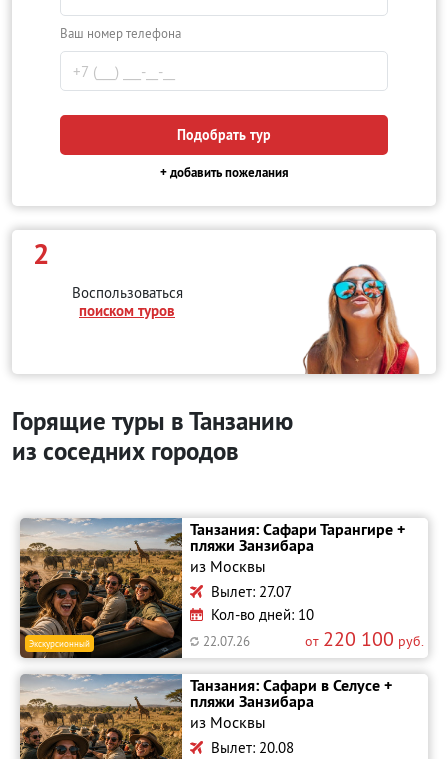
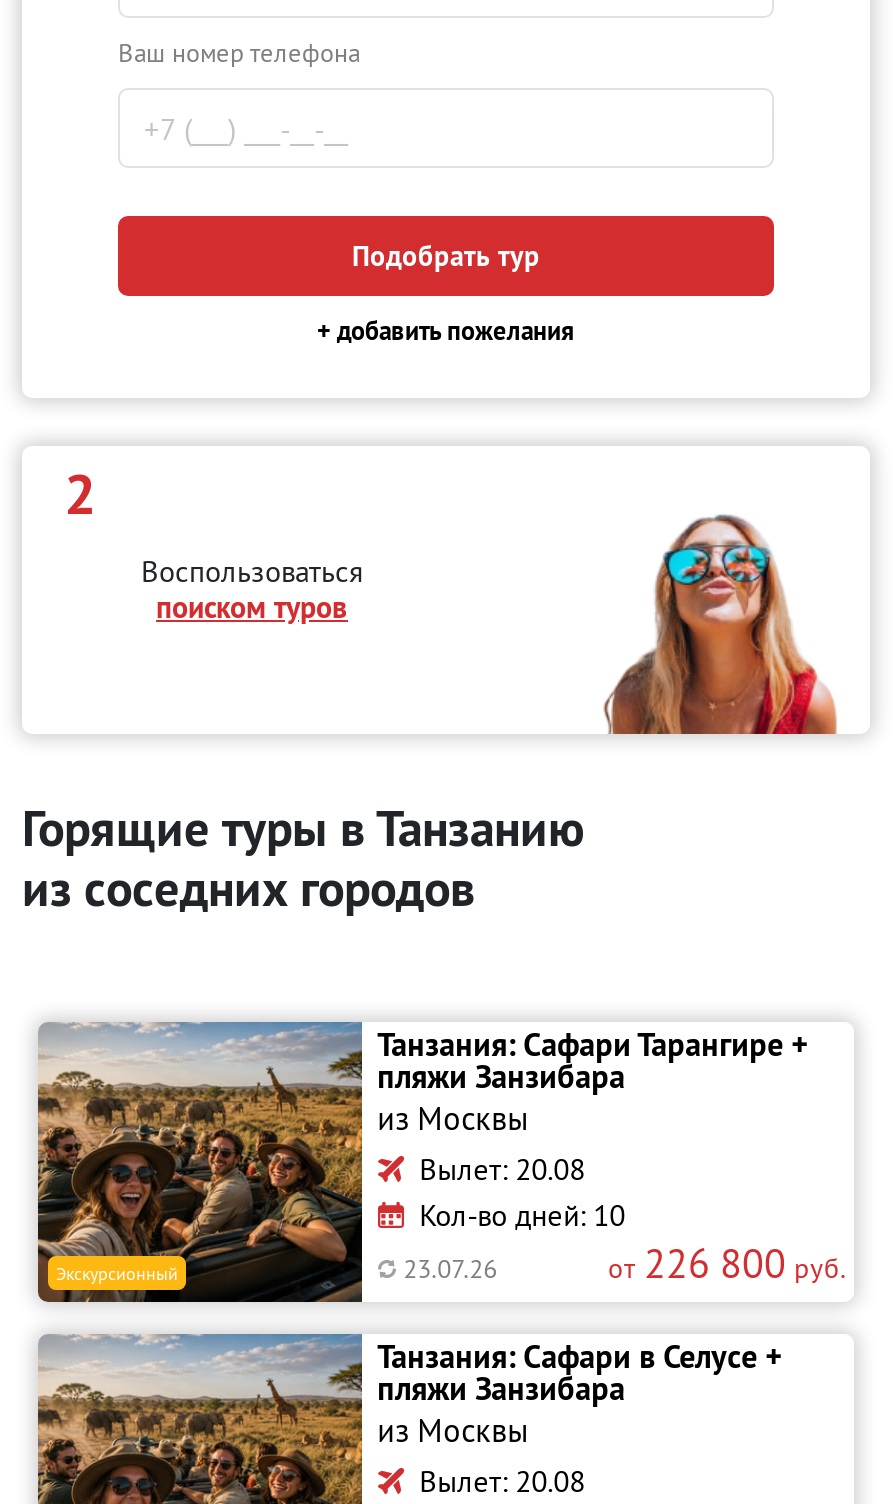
[211,582,292,601] Вылет: 27.07 -> [419,1150,585,1188] Вылет: 20.08
[305,626,424,651] от 220 100 руб. -> [608,1238,846,1288] от 226 800 руб.
[203,632,250,648] 22.07.26 -> [403,1251,497,1283] 23.07.26

